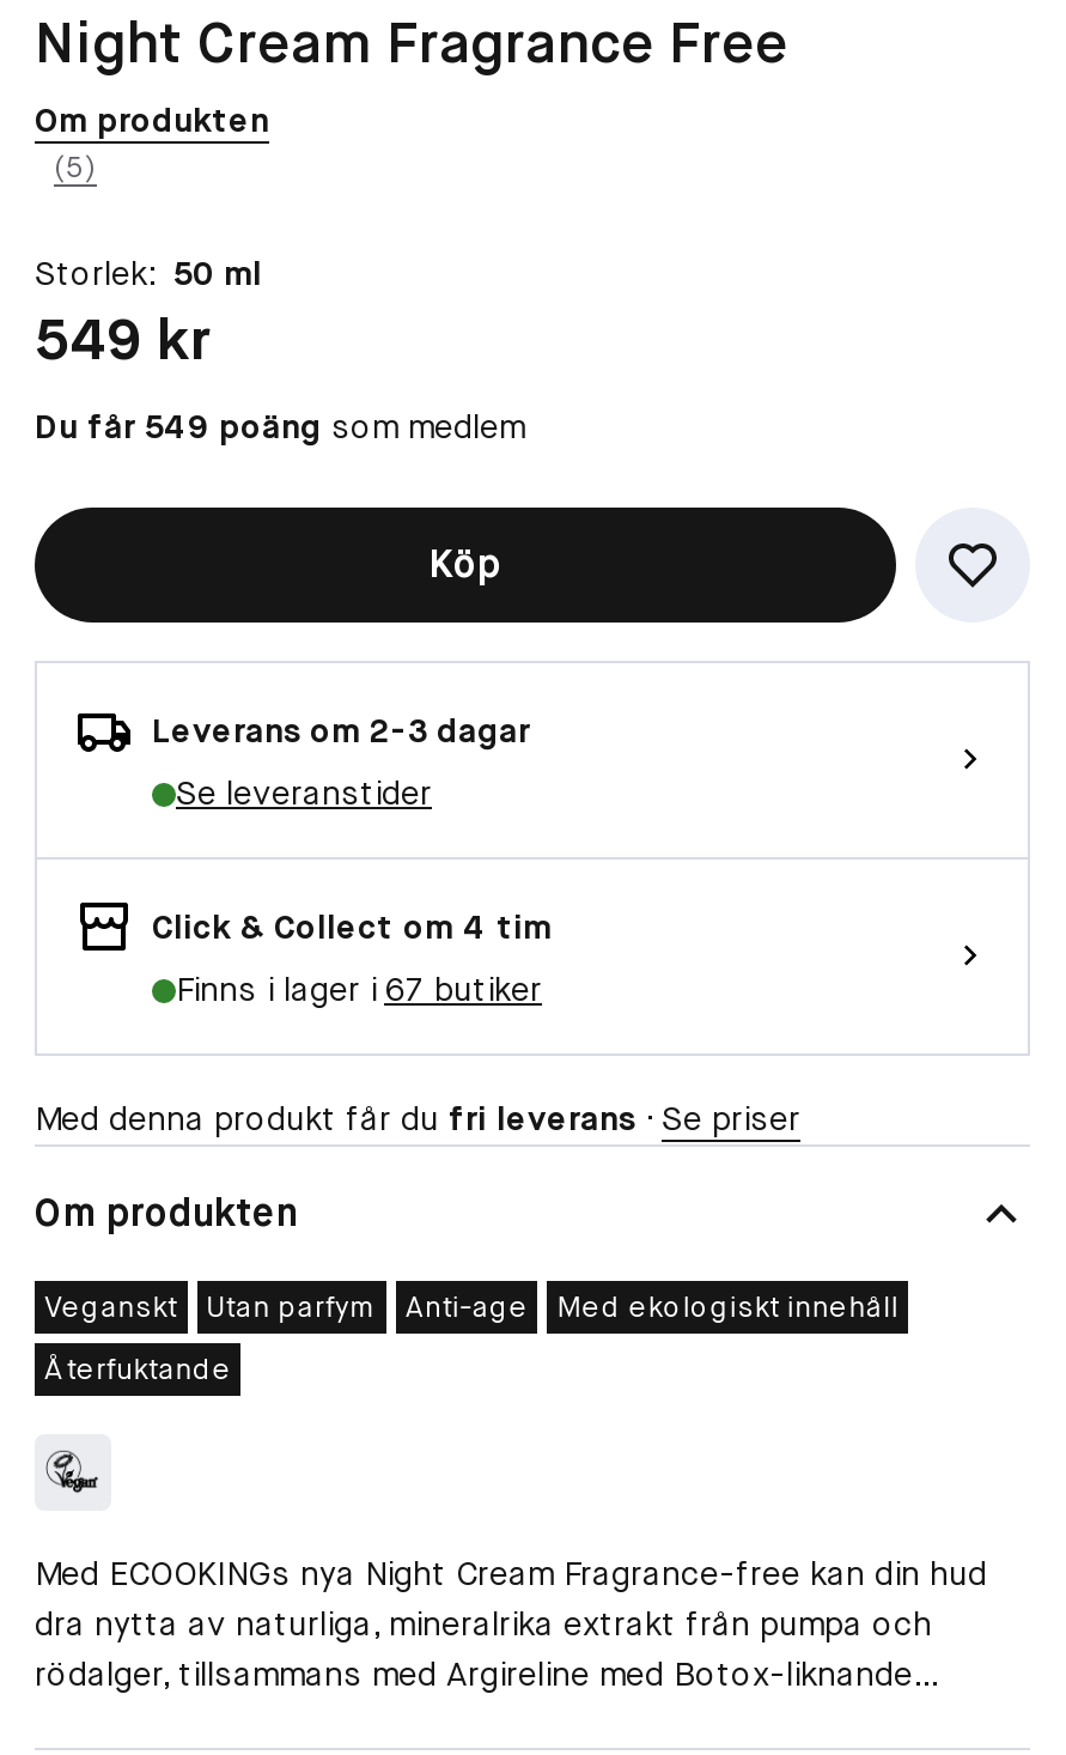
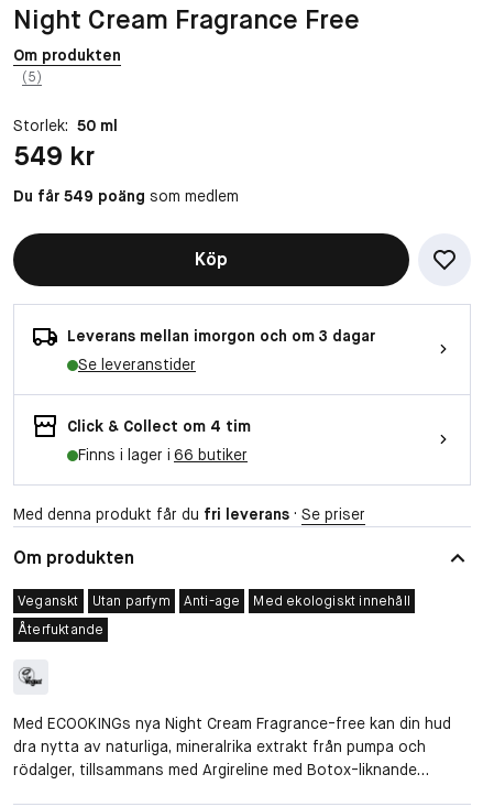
[152,709,530,752] Leverans om 2-3 dagar -> [67,326,375,346] Leverans mellan imorgon och om 3 dagar
[176,967,542,1010] Finns i lager i 67 butiker -> [78,445,248,465] Finns i lager i 66 butiker

